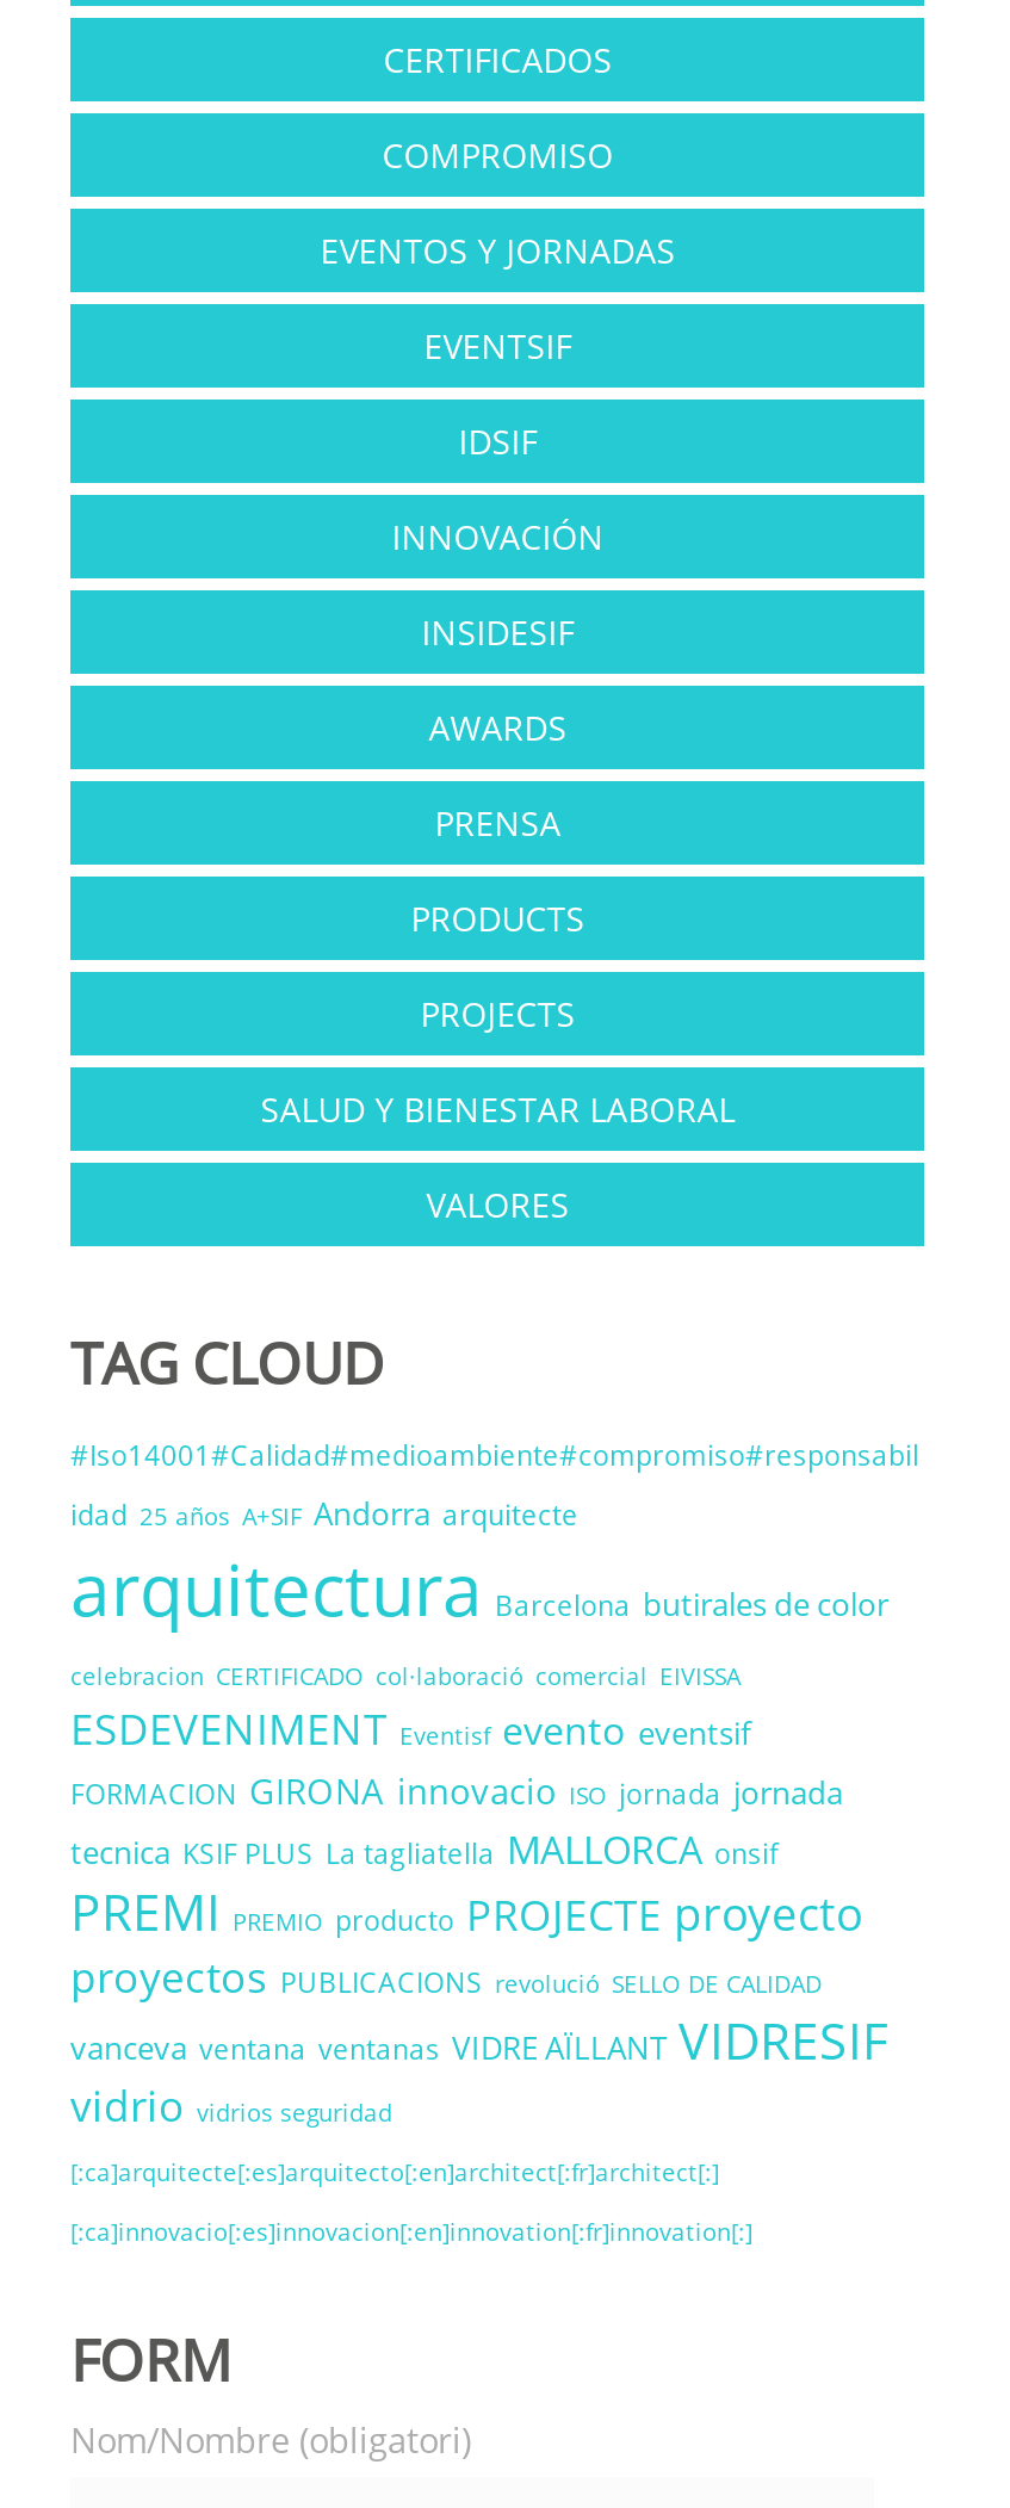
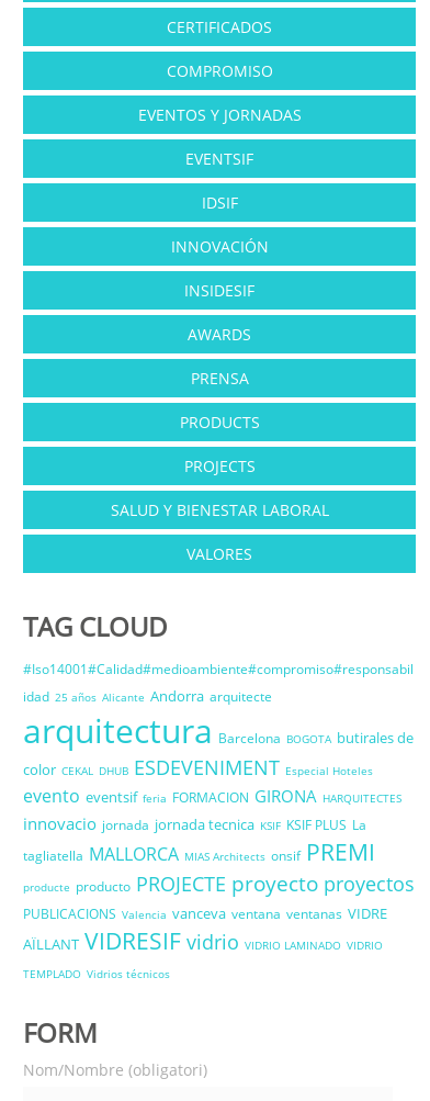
[70,1492,888,2248] idad 25 años A+SIF Andorra arquitecte | arquitectura Barcelona butirales de color | celebracion CERTIFICADO col·laboració comercial EIVISSA | ESDEVENIMENT Eventisf evento eventsif | FORMACION GIRONA innovacio ISO jornada jornada | tecnica KSIF PLUS La tagliatella MALLORCA onsif | PREMI PREMIO producto PROJECTE proyecto | proyectos PUBLICACIONS revolució SELLO DE CALIDAD | vanceva ventana ventanas VIDRE AÏLLANT VIDRESIF | vidrio vidrios seguridad | [:ca]arquitecte[:es]arquitecto[:en]architect[:fr]architect[:] | [:ca]innovacio[:es]innovacion[:en]innovation[:fr]innovation[:] -> [23,686,415,981] idad 25 años Alicante Andorra arquitecte | arquitectura Barcelona BOGOTA butirales de | color CEKAL DHUB ESDEVENIMENT Especial Hoteles | evento eventsif feria FORMACION GIRONA HARQUITECTES | innovacio jornada jornada tecnica KSIF KSIF PLUS La | tagliatella MALLORCA MIAS Architects onsif PREMI | producte producto PROJECTE proyecto proyectos | PUBLICACIONS Valencia vanceva ventana ventanas VIDRE | AÏLLANT VIDRESIF vidrio VIDRIO LAMINADO VIDRIO | TEMPLADO Vidrios técnicos

